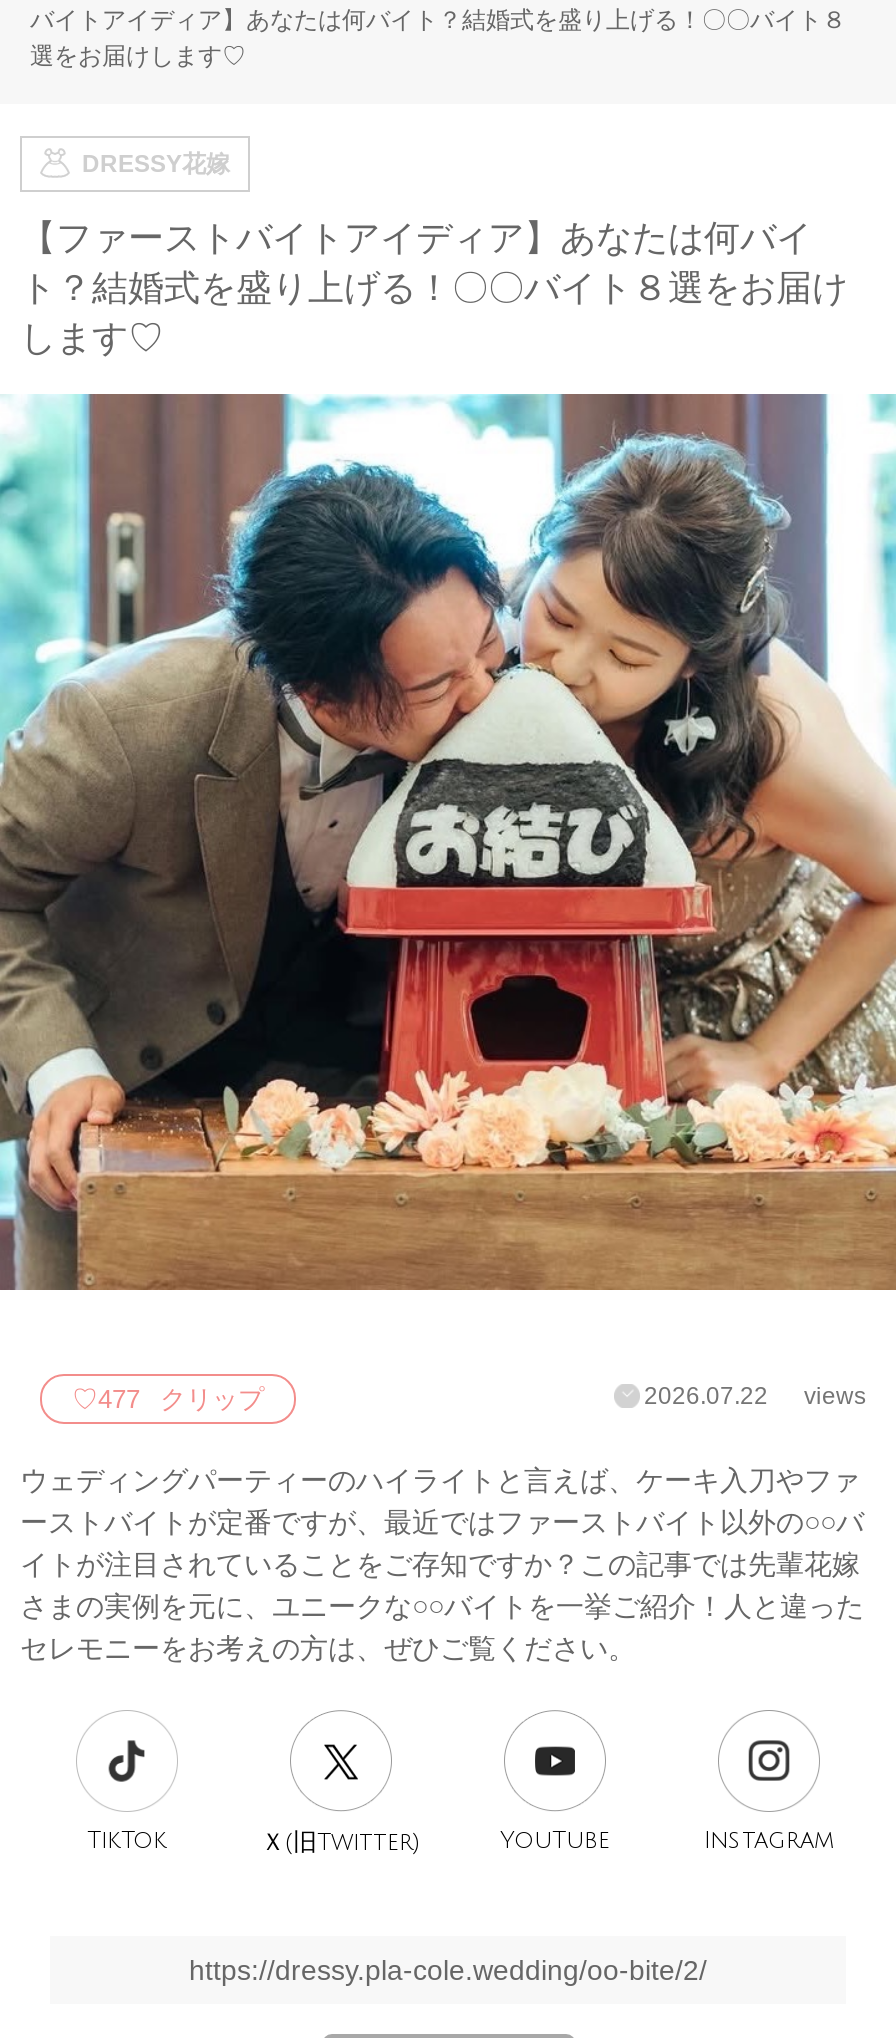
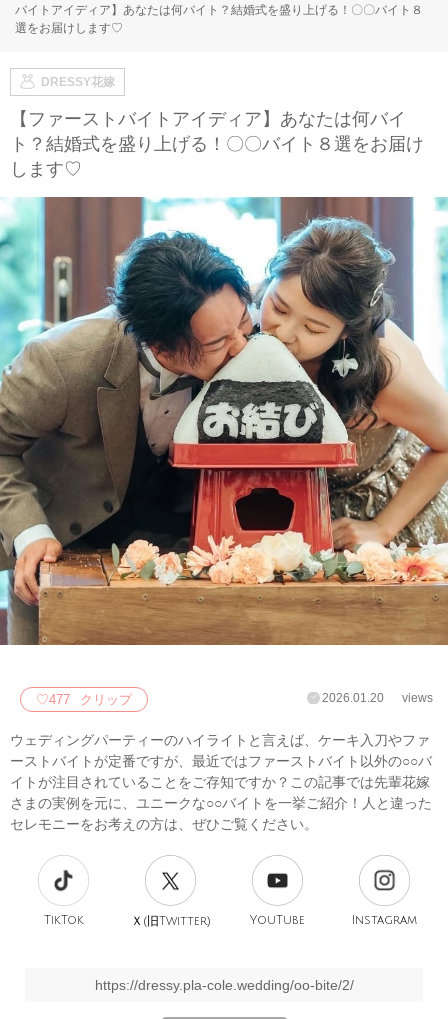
[644,1382,866,1410] 2026.07.22 views -> [322,691,433,705] 2026.01.20 views

